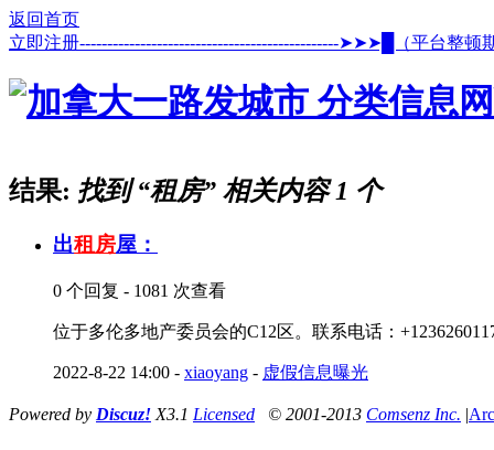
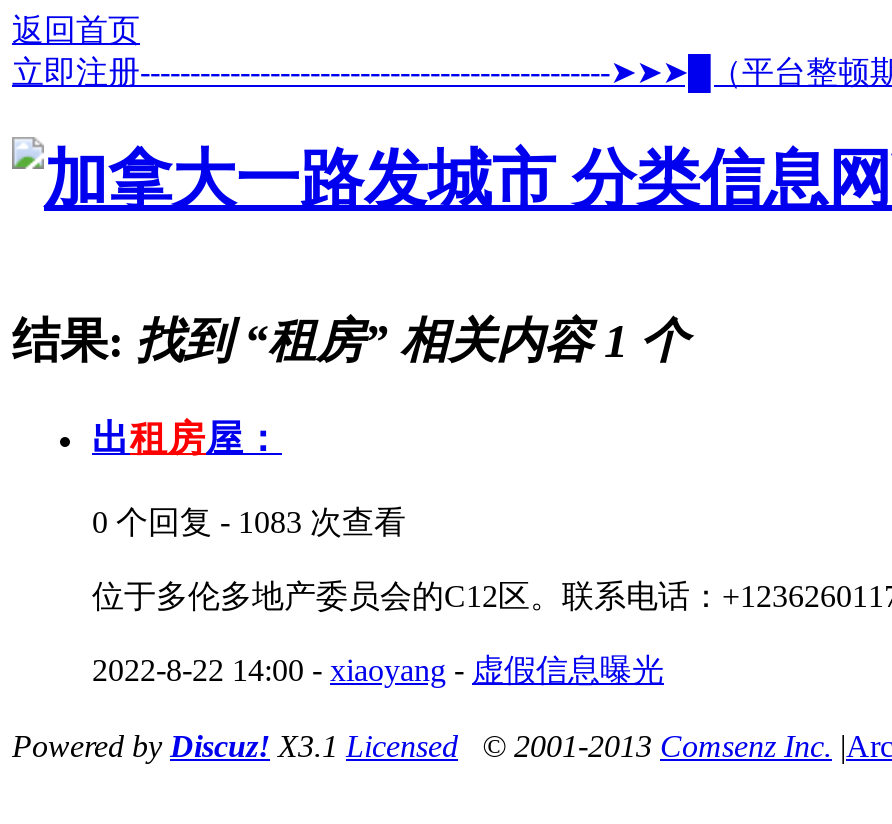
[53,281,226,299] 0 个回复 - 1081 次查看 -> [92,504,406,538] 0 个回复 - 1083 次查看

